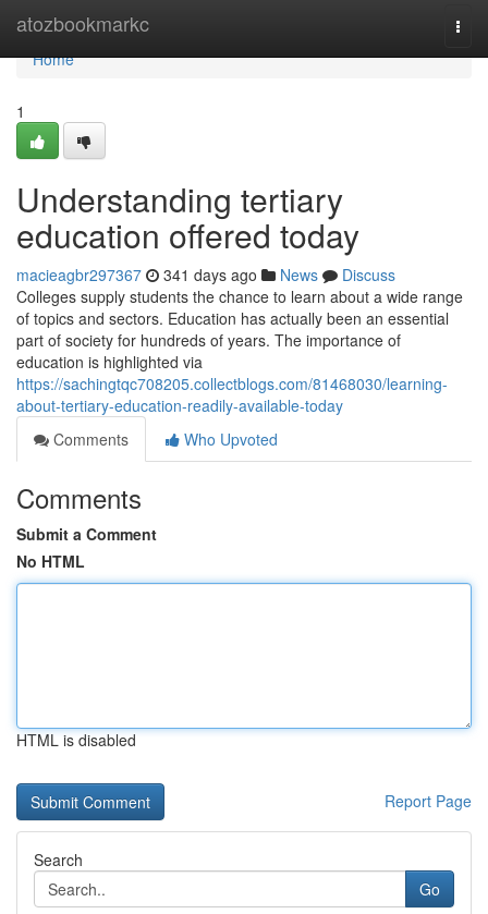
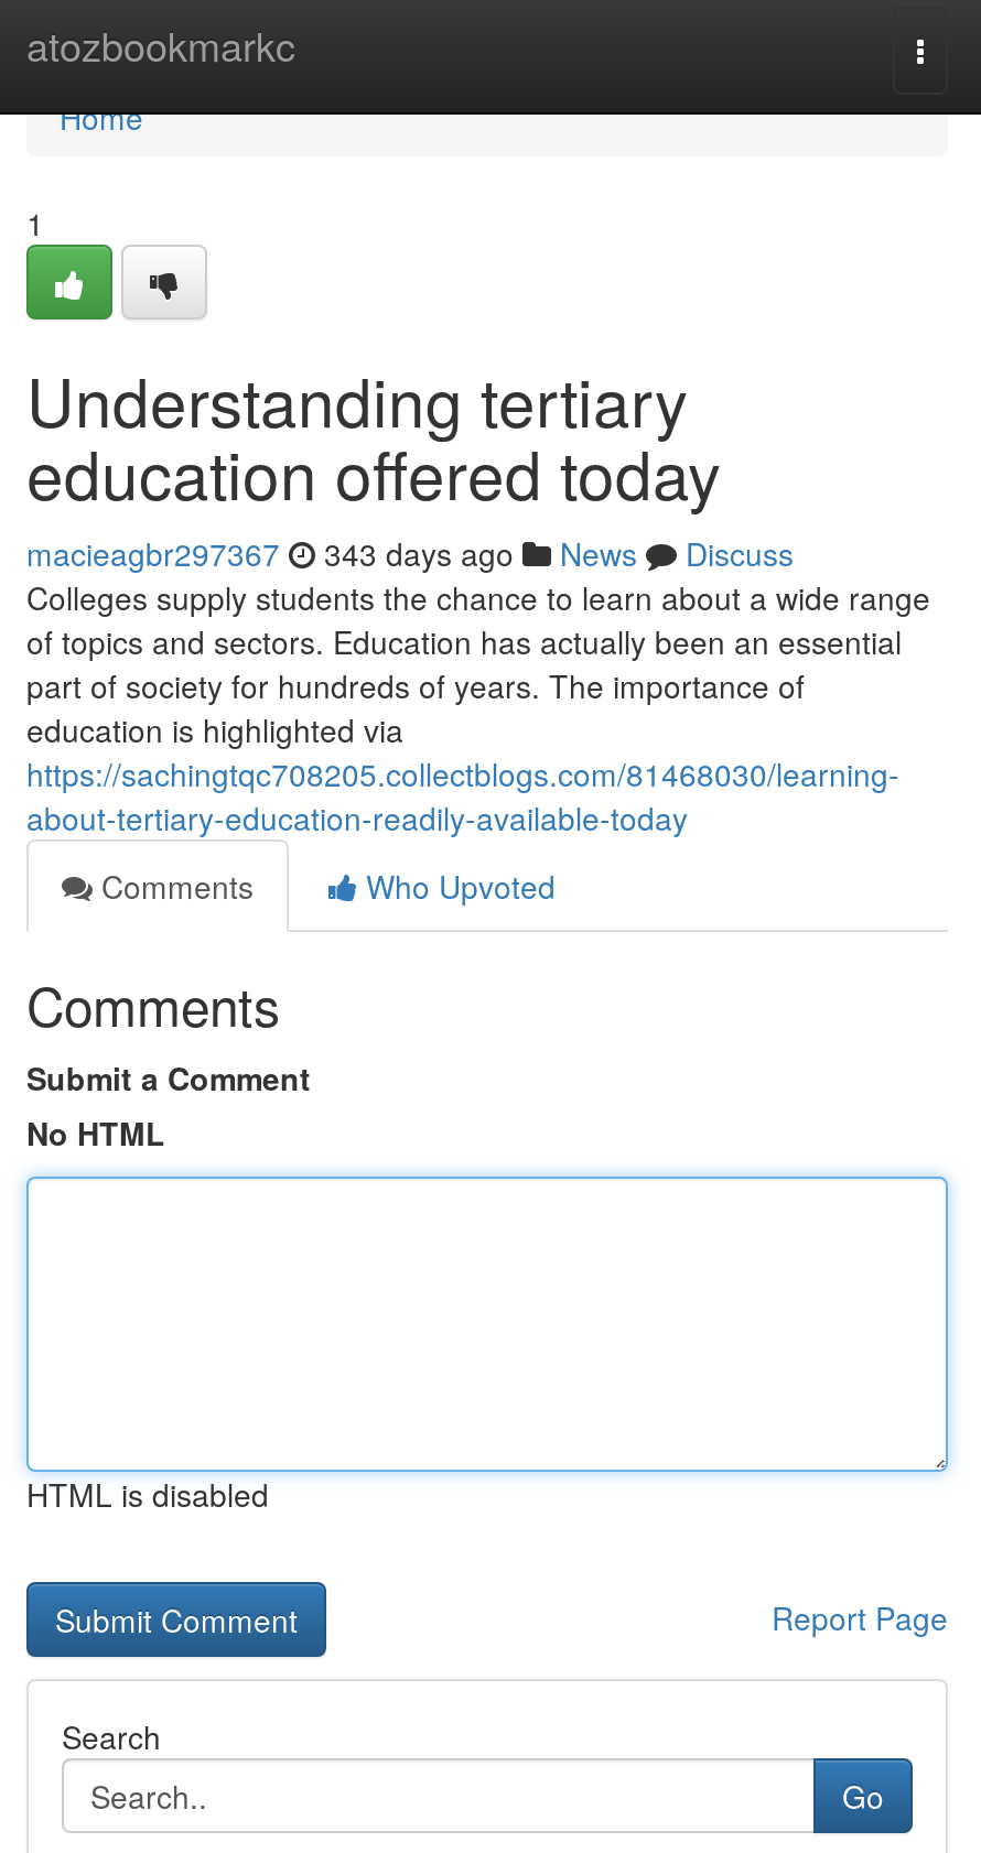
[16,264,395,285] macieagbr297367 341 days ago News Discuss -> [26,531,794,575] macieagbr297367 343 days ago News Discuss

